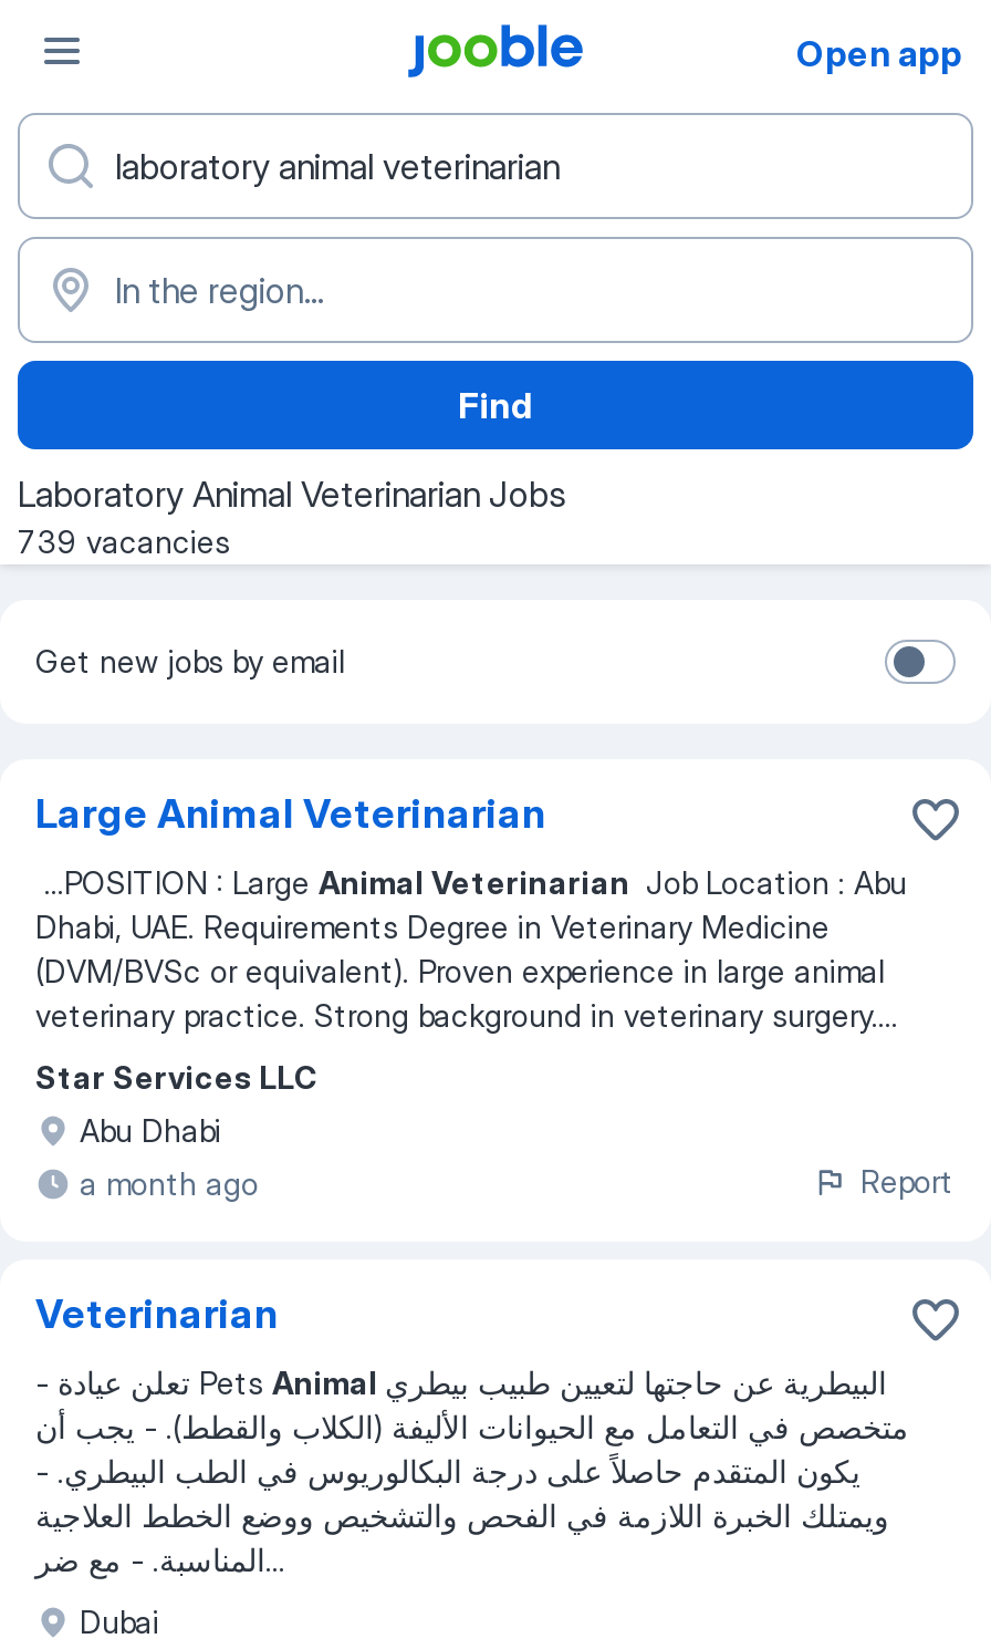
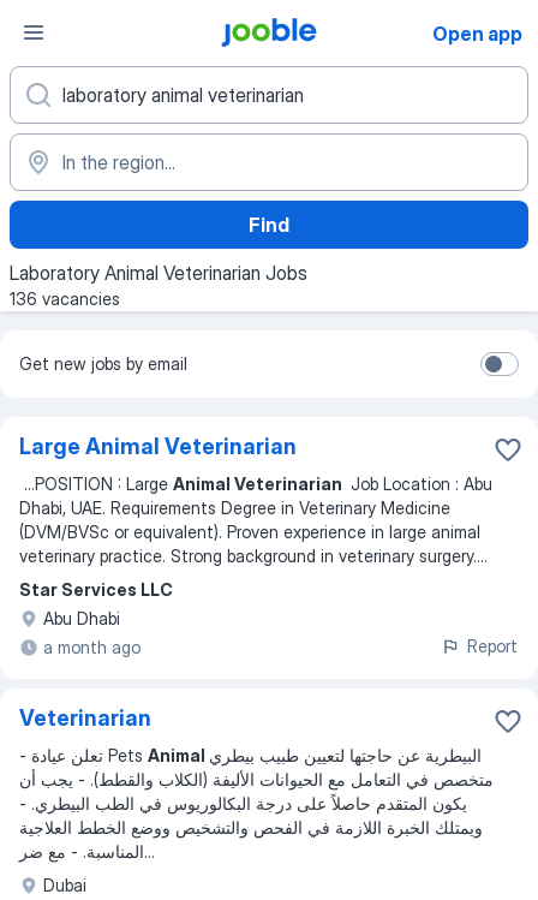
[18,522,230,560] 739 vacancies -> [10,288,120,309] 136 vacancies

